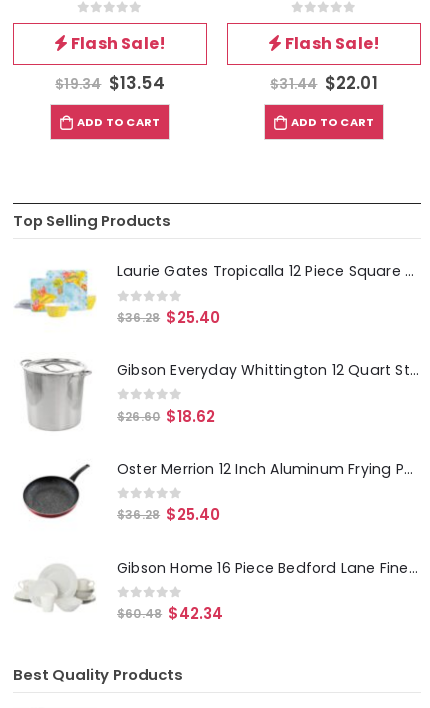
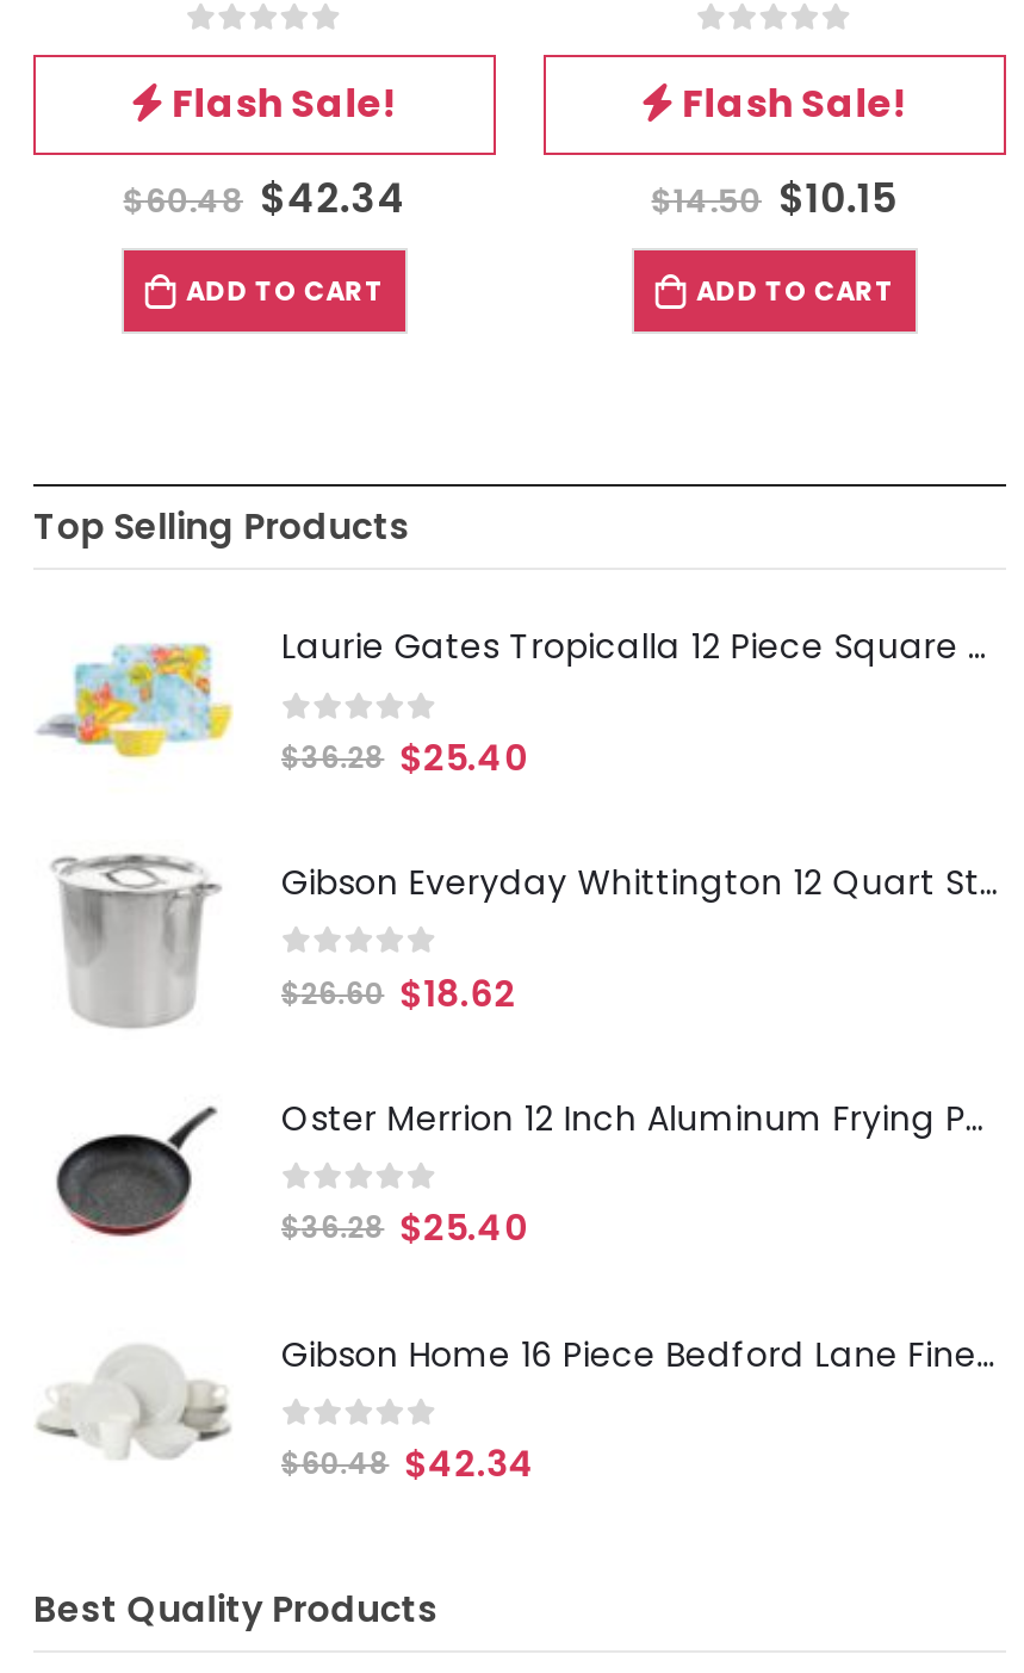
[55,71,165,95] $19.34 $13.54 -> [123,169,406,227] $60.48 $42.34
[270,71,378,95] $31.44 $22.01 -> [652,169,898,227] $14.50 $10.15

